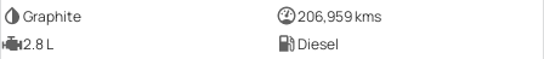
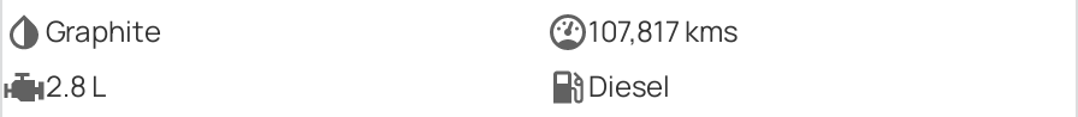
[297,6,381,26] 206,959 kms -> [588,11,738,52] 107,817 kms

